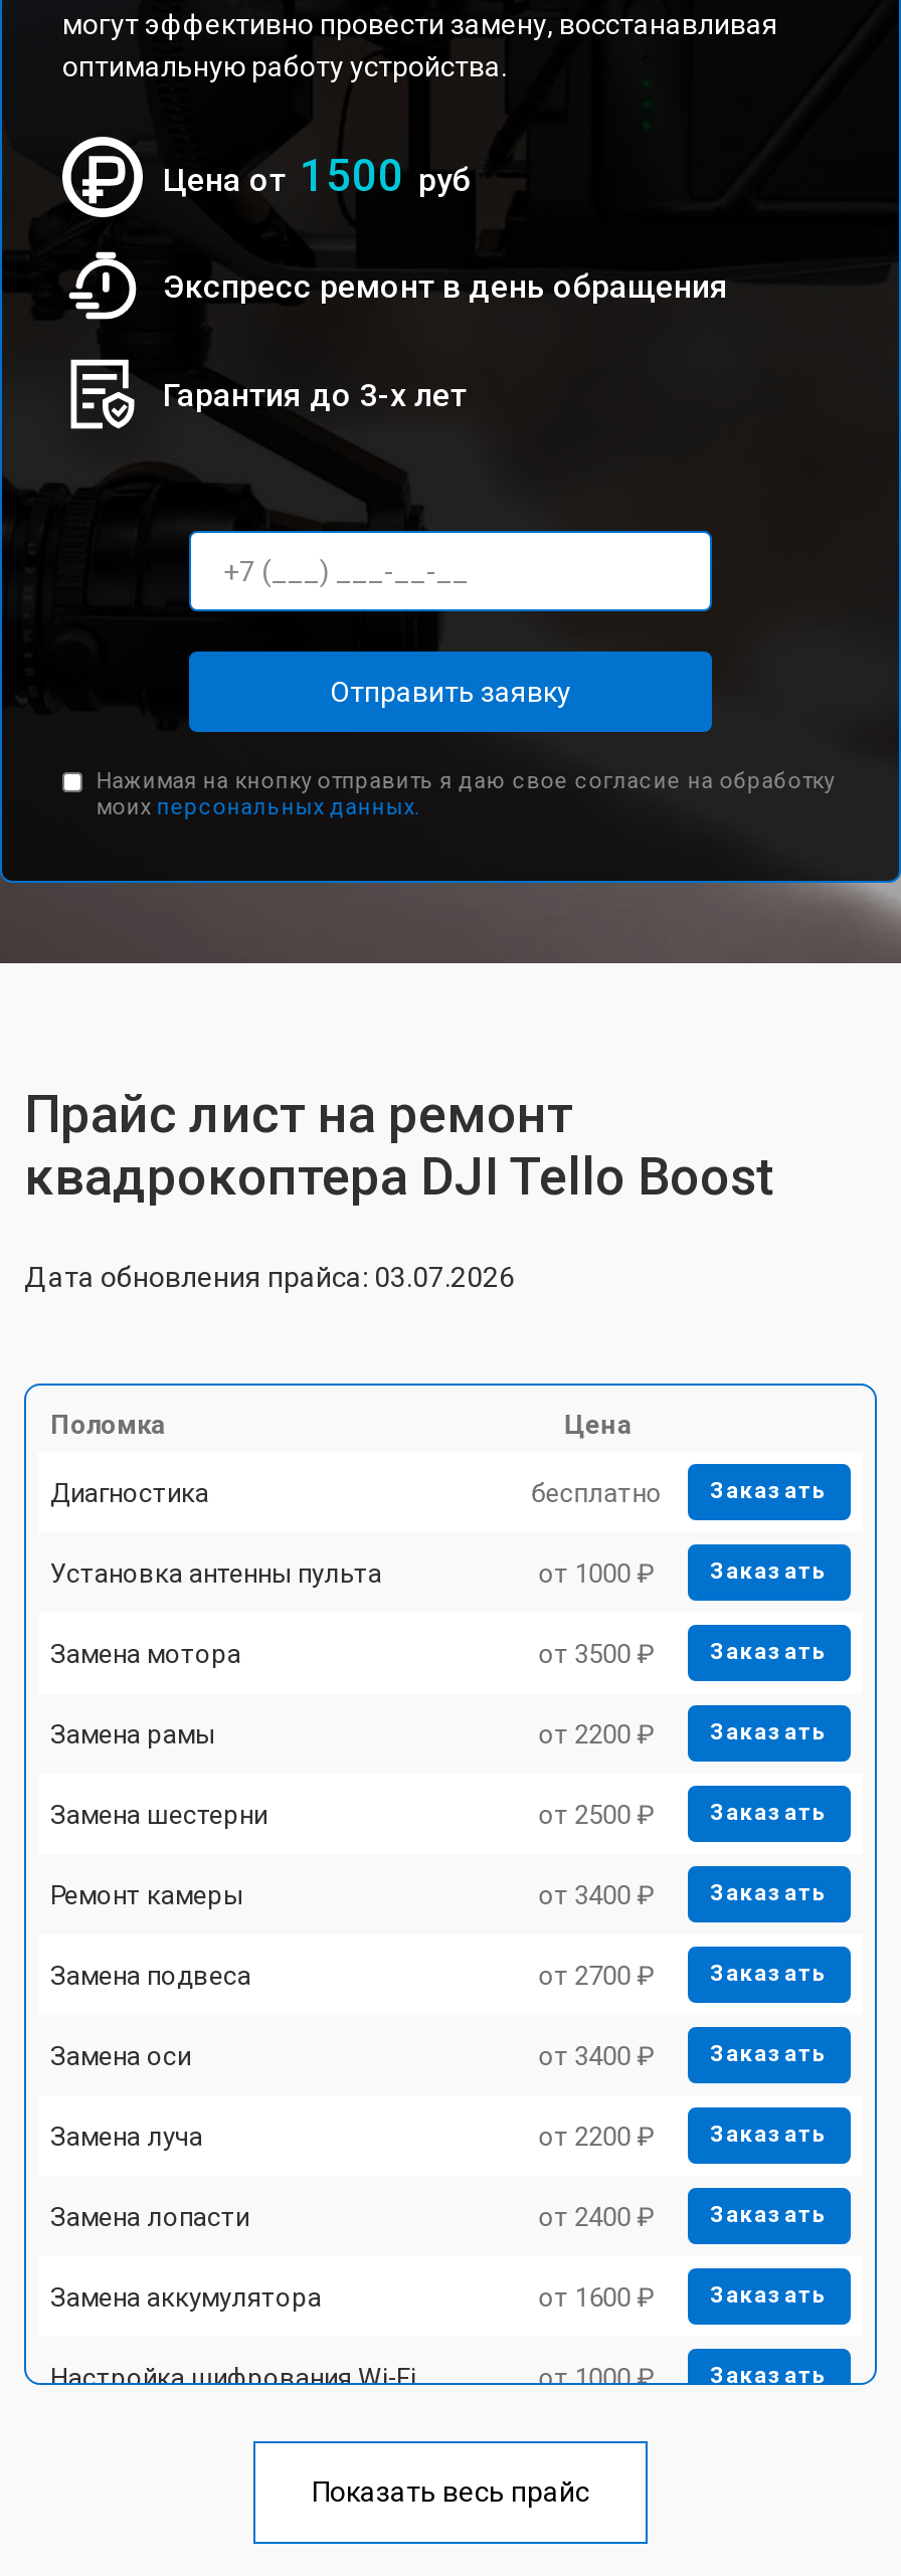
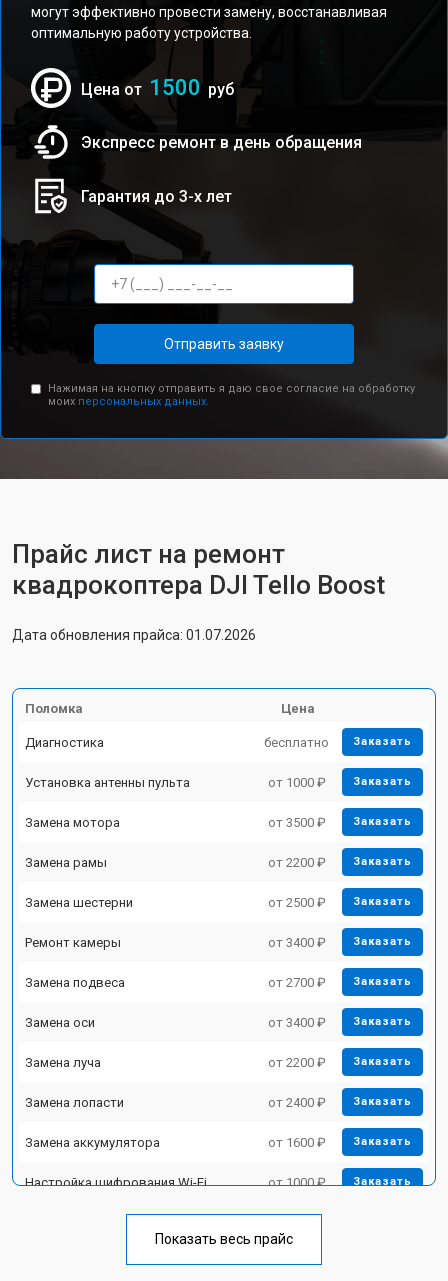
[24,1261,515,1293] Дата обновления прайса: 03.07.2026 -> [12,627,256,643] Дата обновления прайса: 01.07.2026

